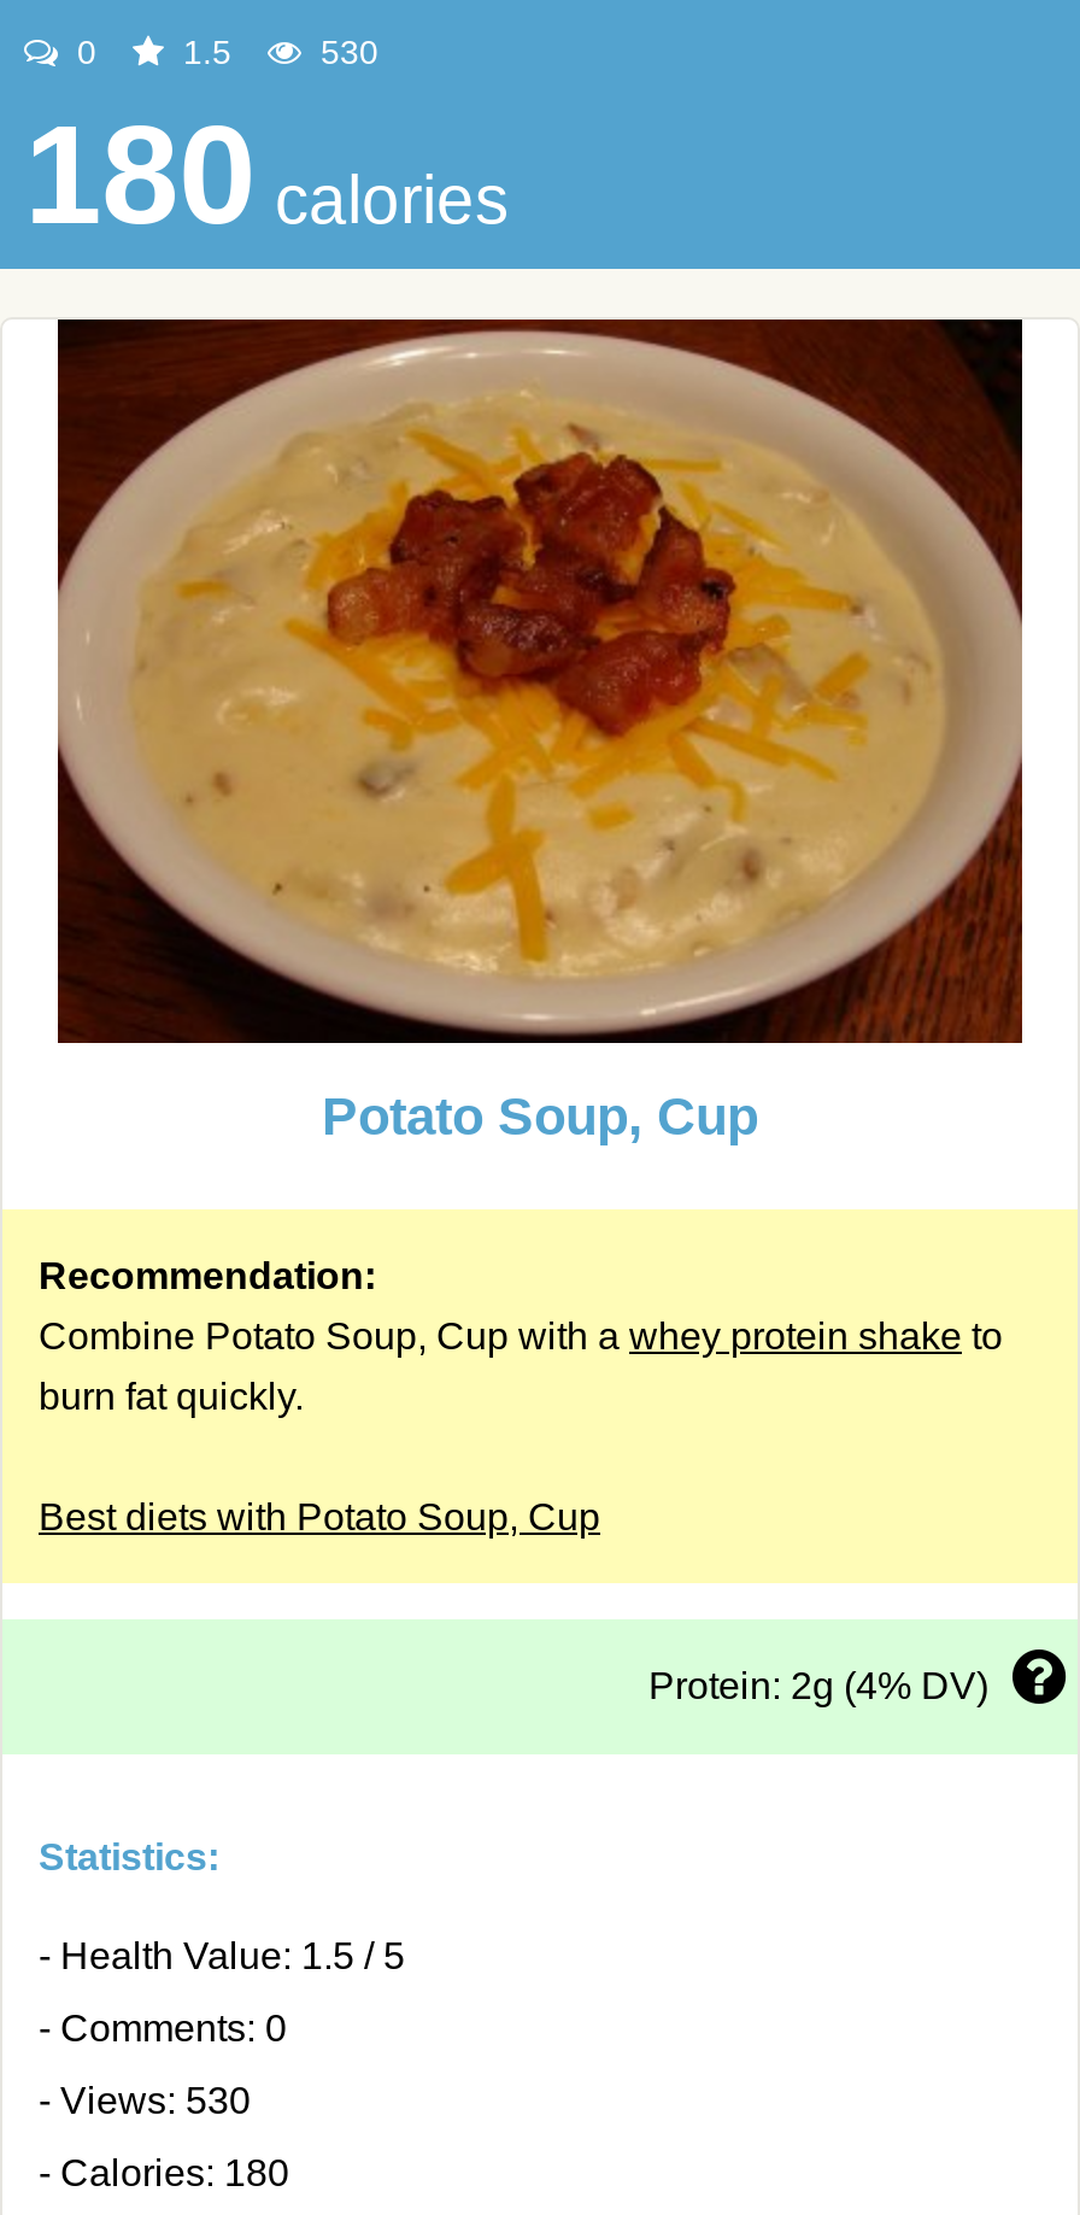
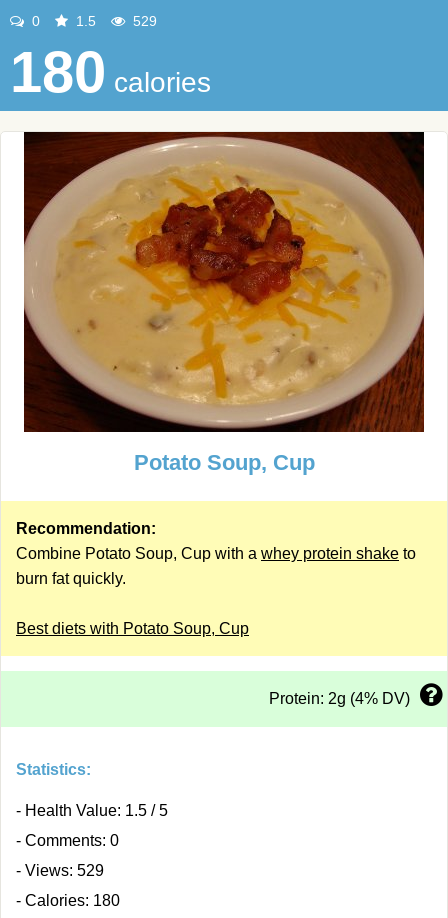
[311,33,378,71] 530 -> [129,13,157,29] 529
[39,2080,251,2121] - Views: 530 -> [16,862,104,879] - Views: 529

